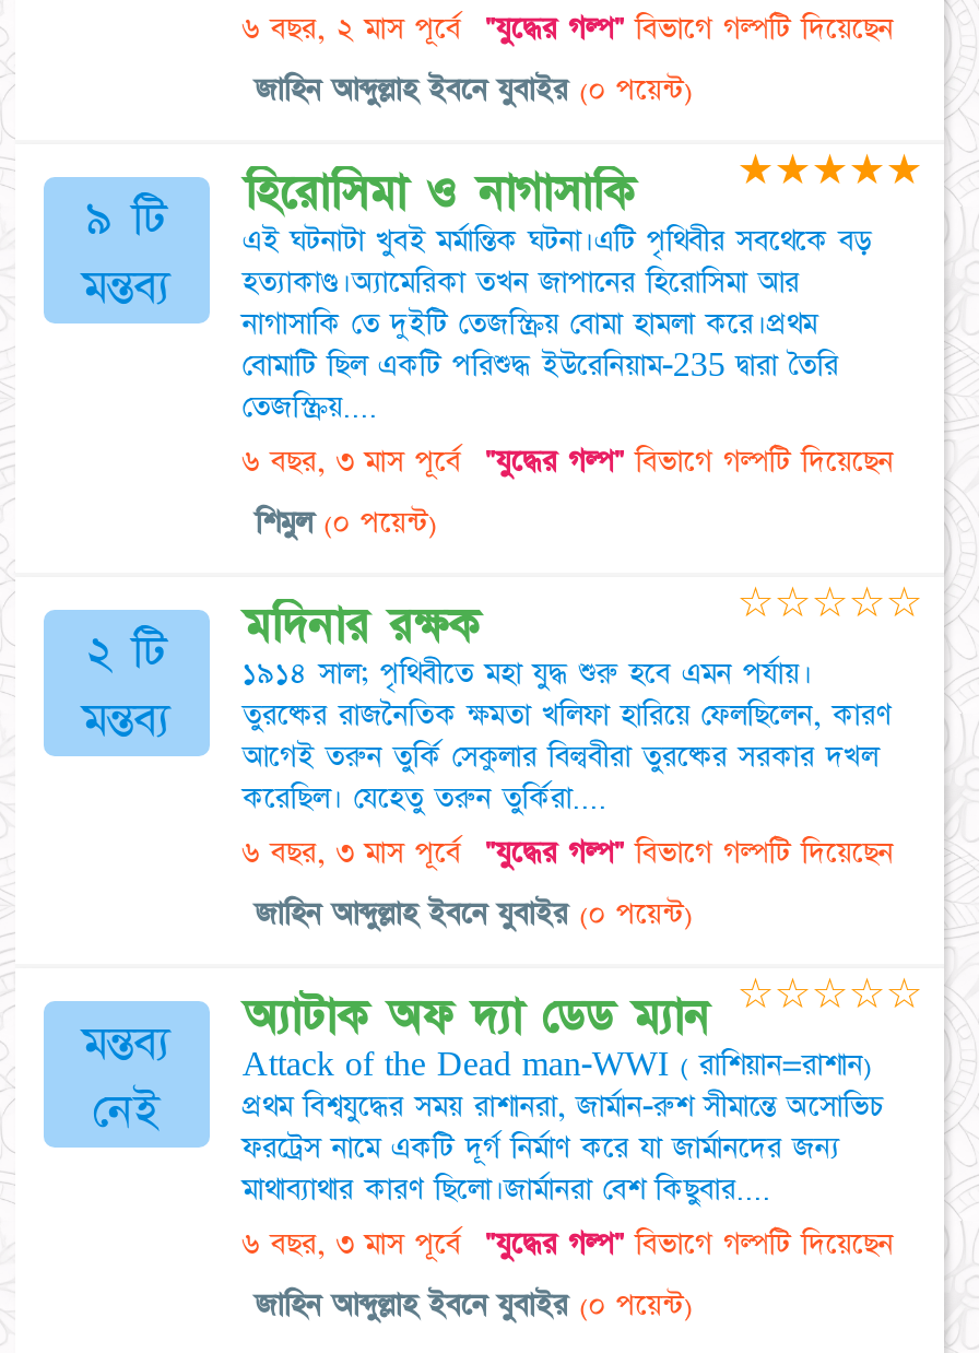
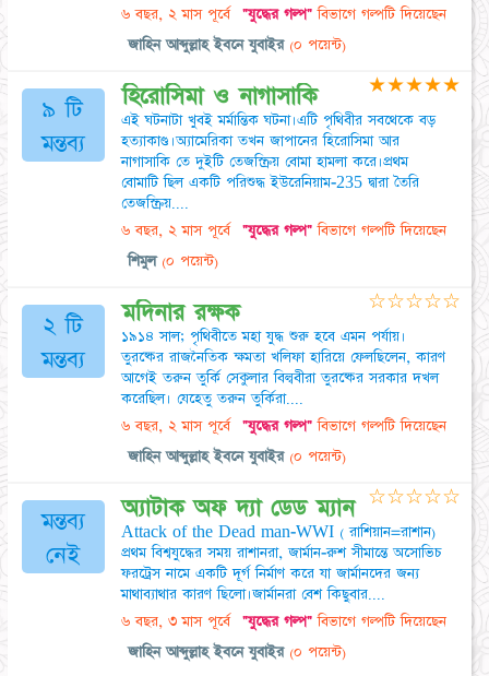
[242,442,893,481] ৬ বছর, ৩ মাস পূর্বে "যুদ্ধের গল্প" বিভাগে গল্পটি দিয়েছেন -> [121,221,446,240] ৬ বছর, ২ মাস পূর্বে "যুদ্ধের গল্প" বিভাগে গল্পটি দিয়েছেন
[242,833,893,872] ৬ বছর, ৩ মাস পূর্বে "যুদ্ধের গল্প" বিভাগে গল্পটি দিয়েছেন -> [121,416,446,436] ৬ বছর, ২ মাস পূর্বে "যুদ্ধের গল্প" বিভাগে গল্পটি দিয়েছেন

